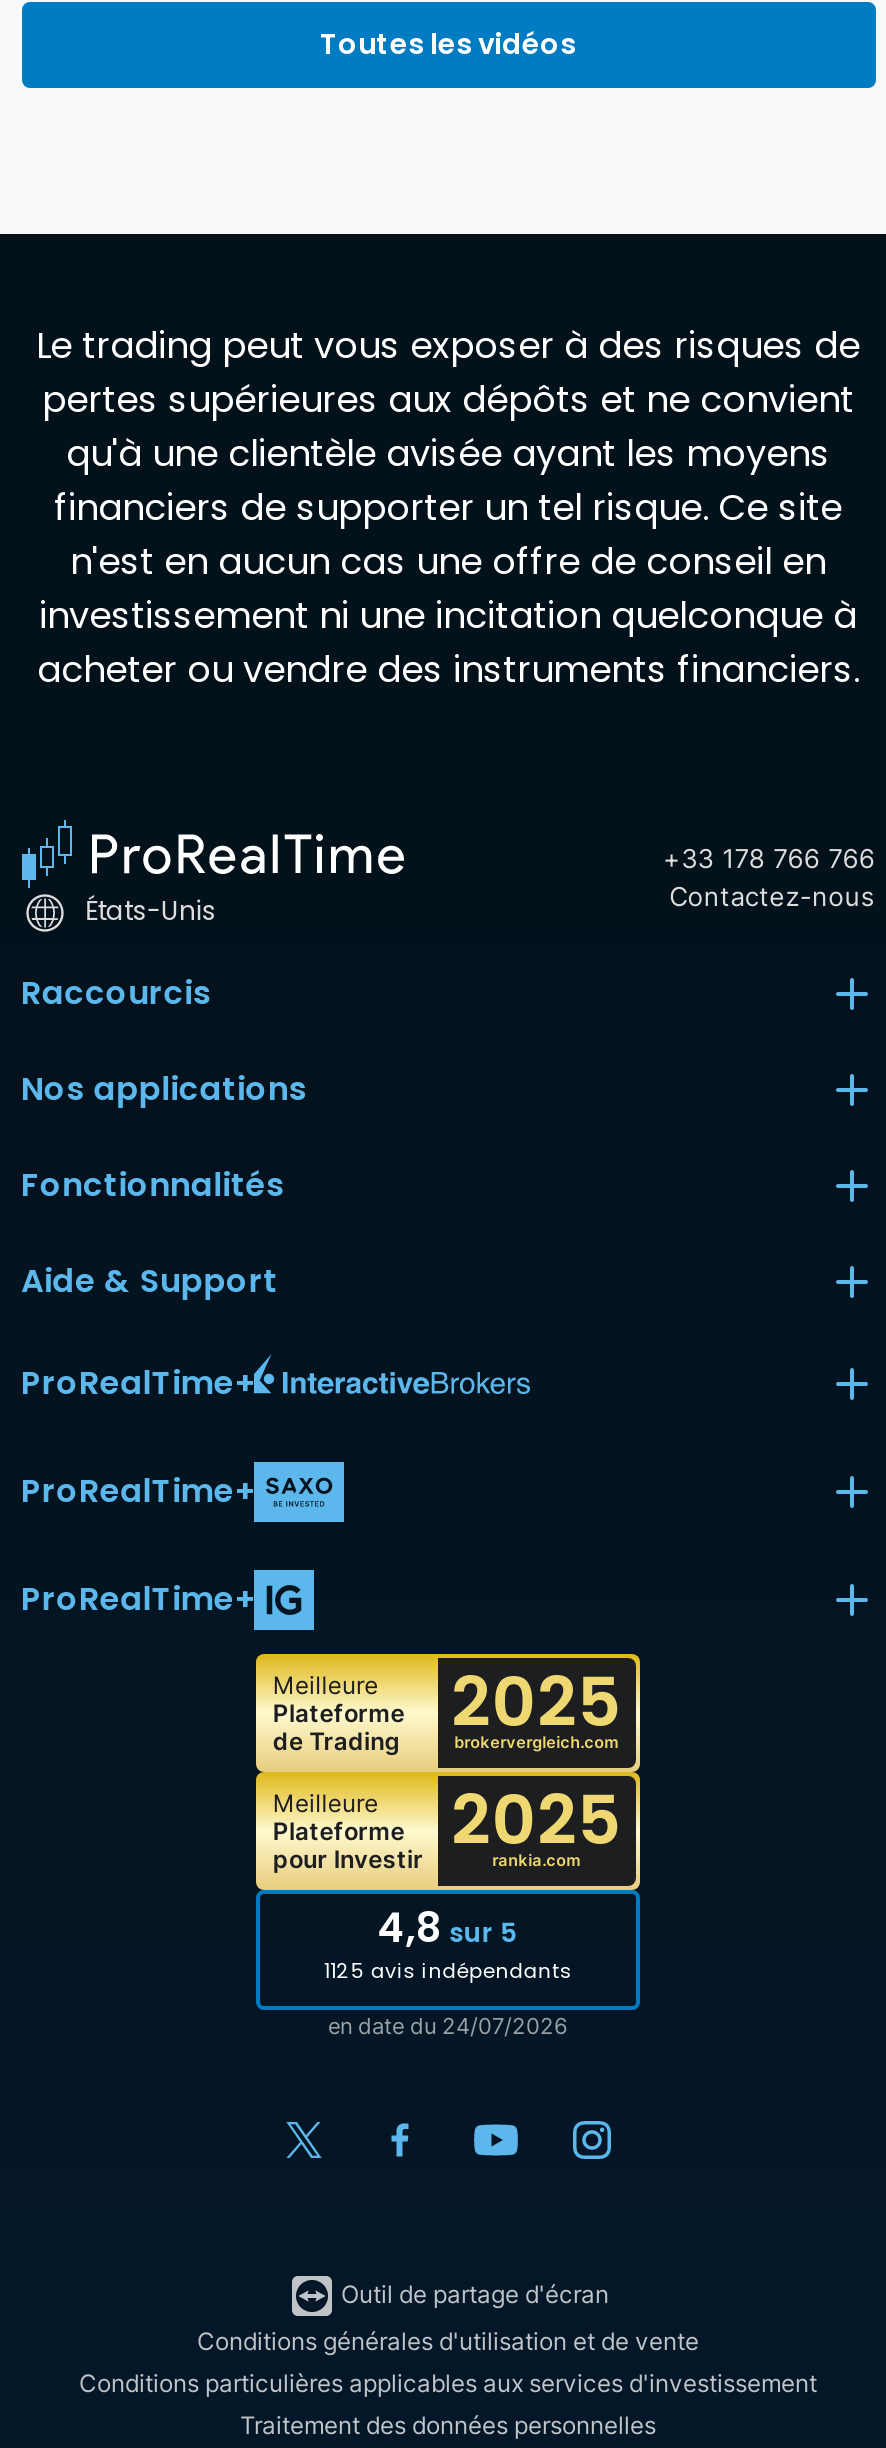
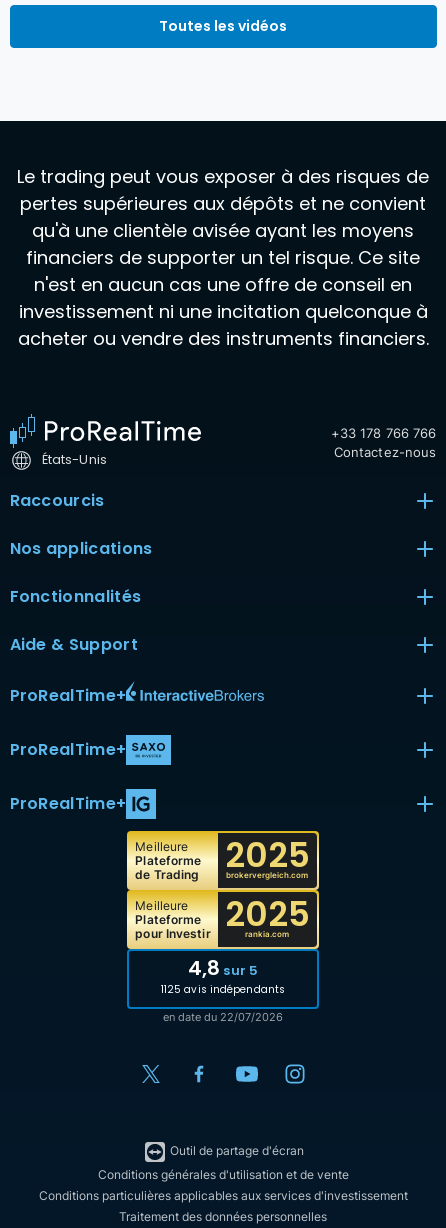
[328,2012,568,2040] en date du 24/07/2026 -> [163,1010,283,1024] en date du 22/07/2026

